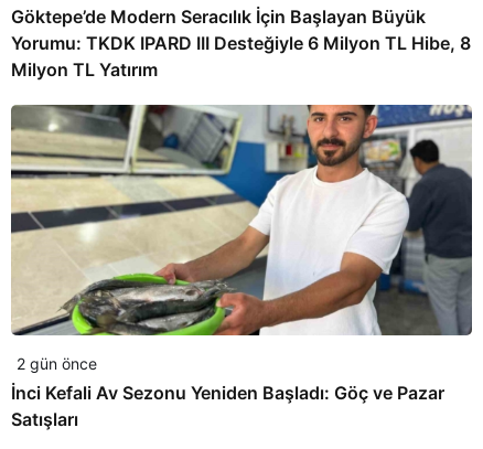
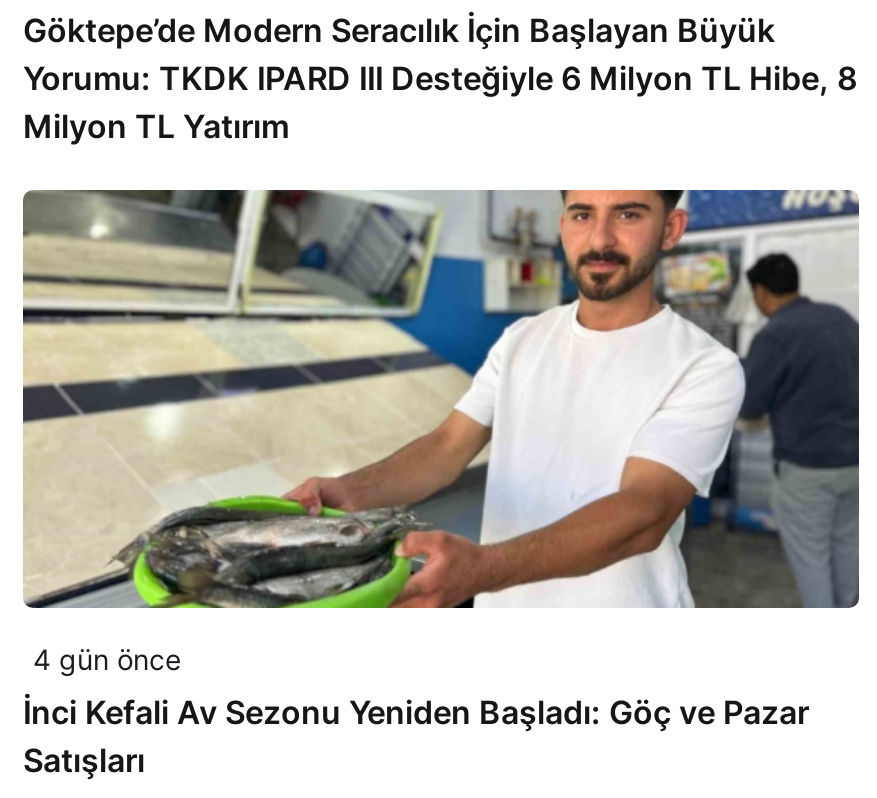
[17,354,97,373] 2 gün önce -> [33,642,181,676] 4 gün önce

